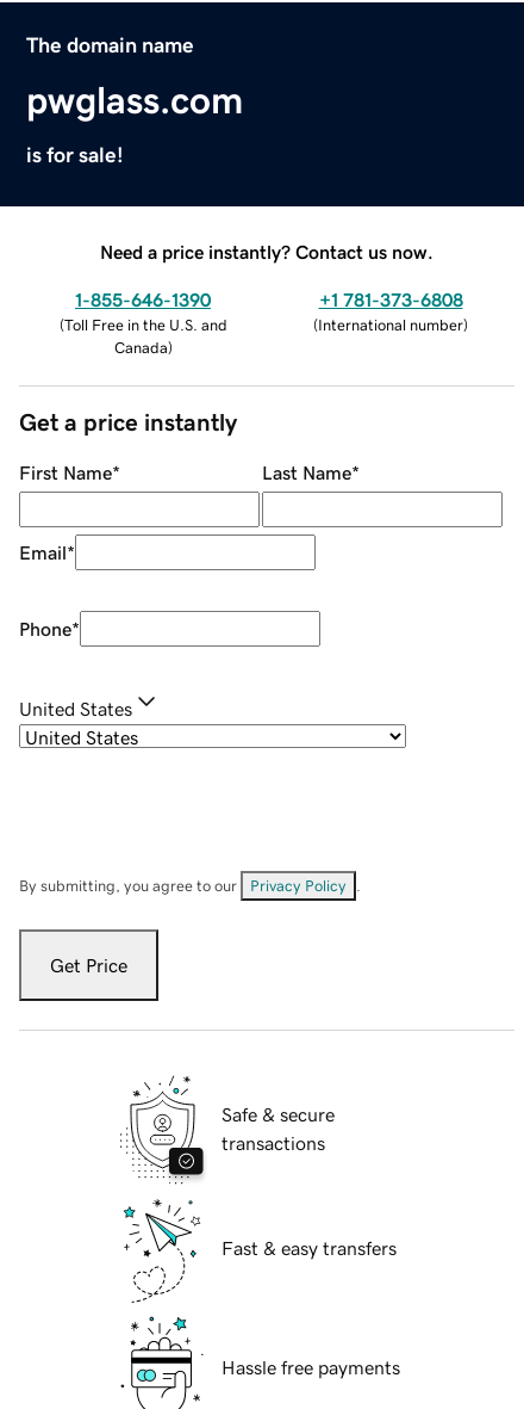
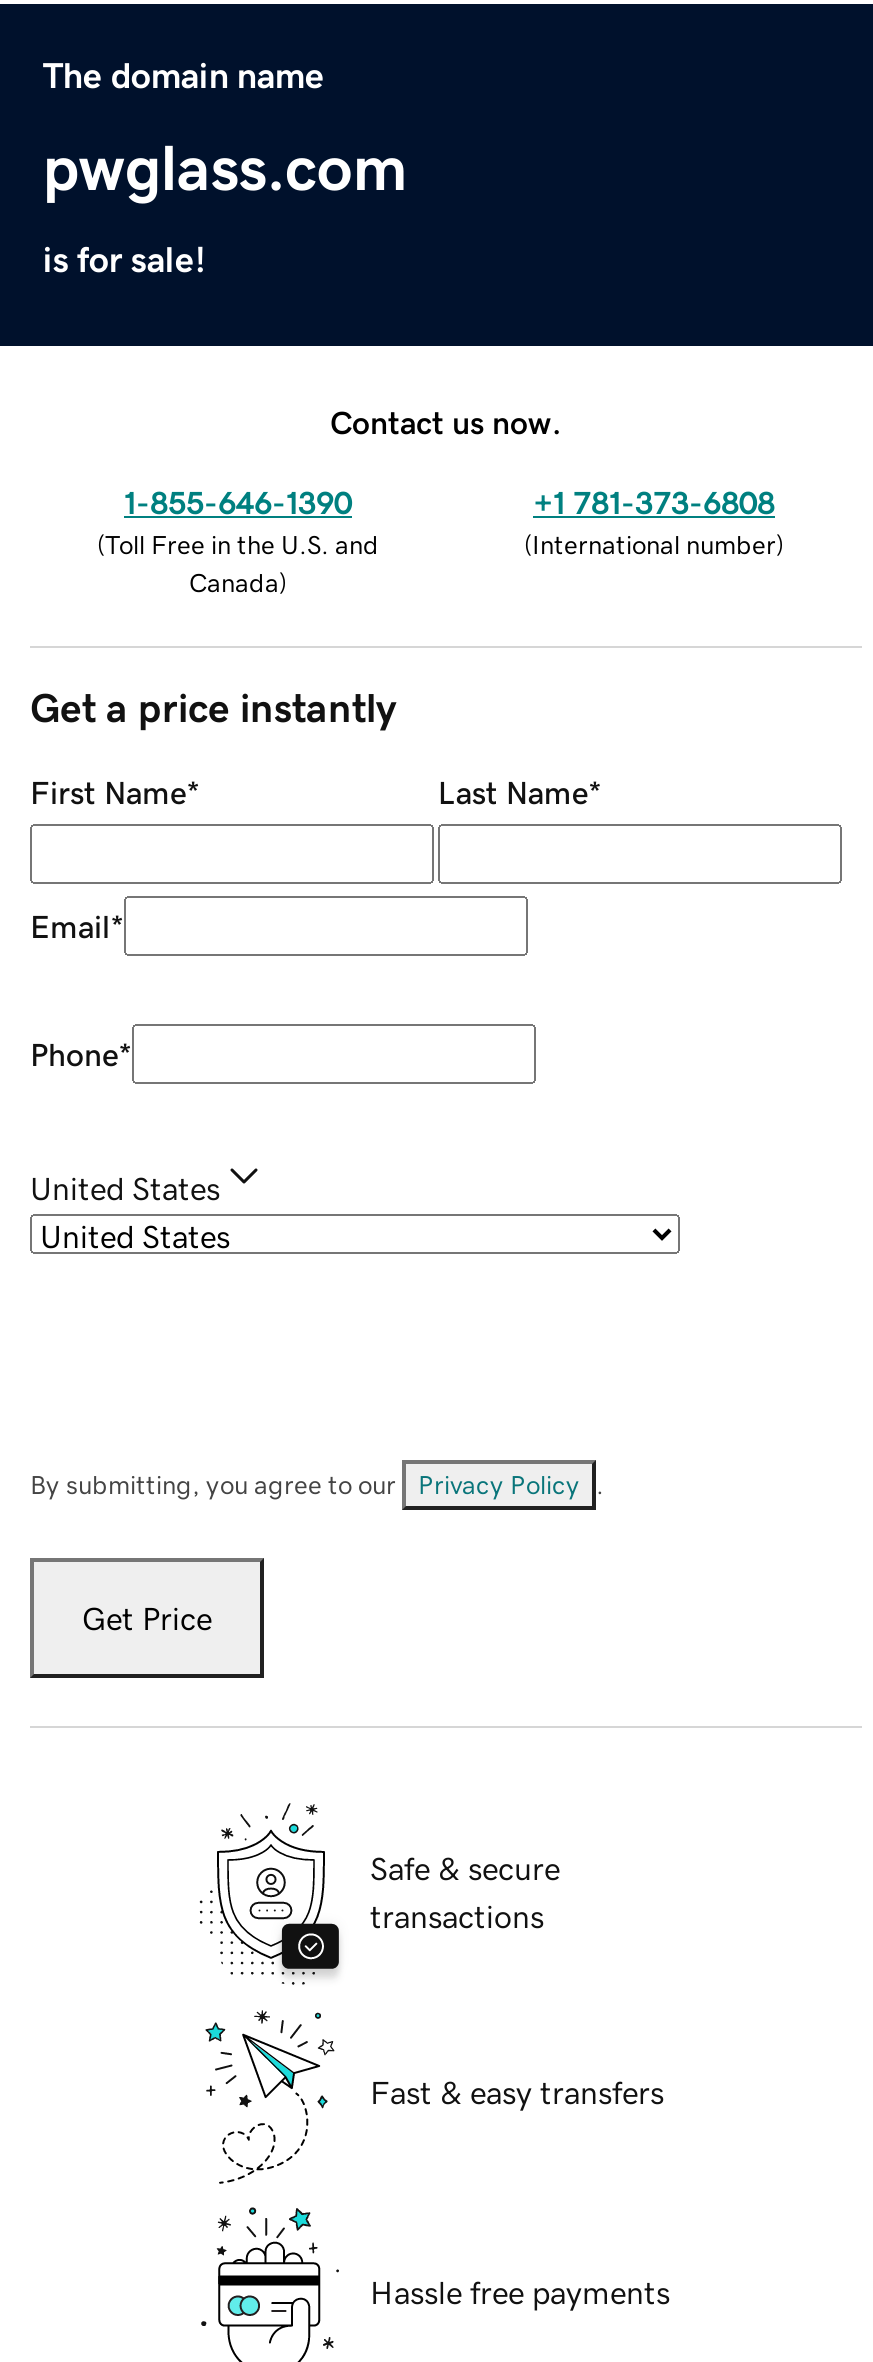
[100,242,433,261] Need a price instantly? Contact us now. -> [330,405,562,437] Contact us now.

